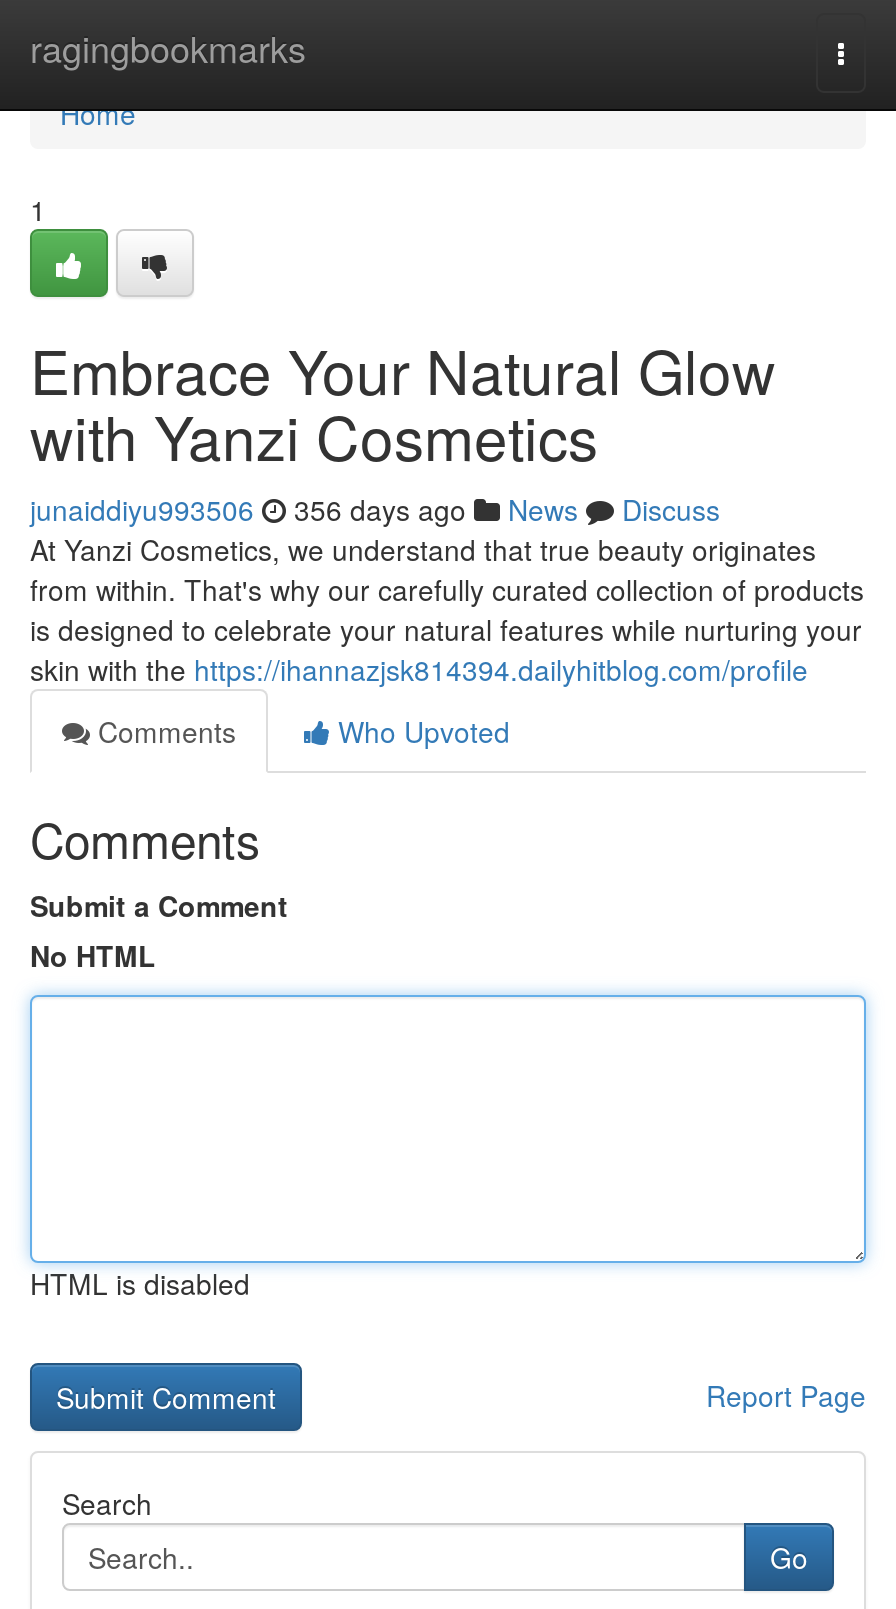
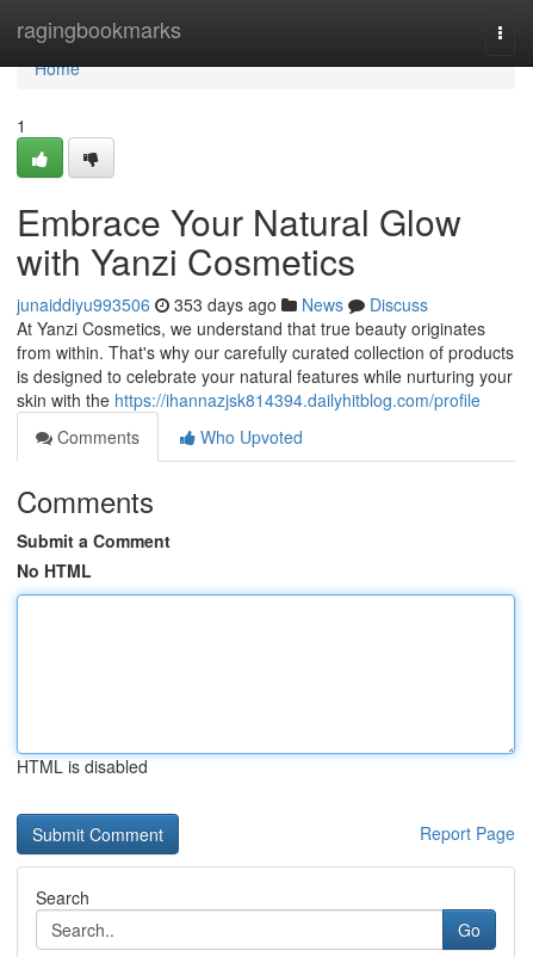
[30,489,720,529] junaiddiyu993506 356 days ago News Discuss -> [17,292,428,316] junaiddiyu993506 353 days ago News Discuss

